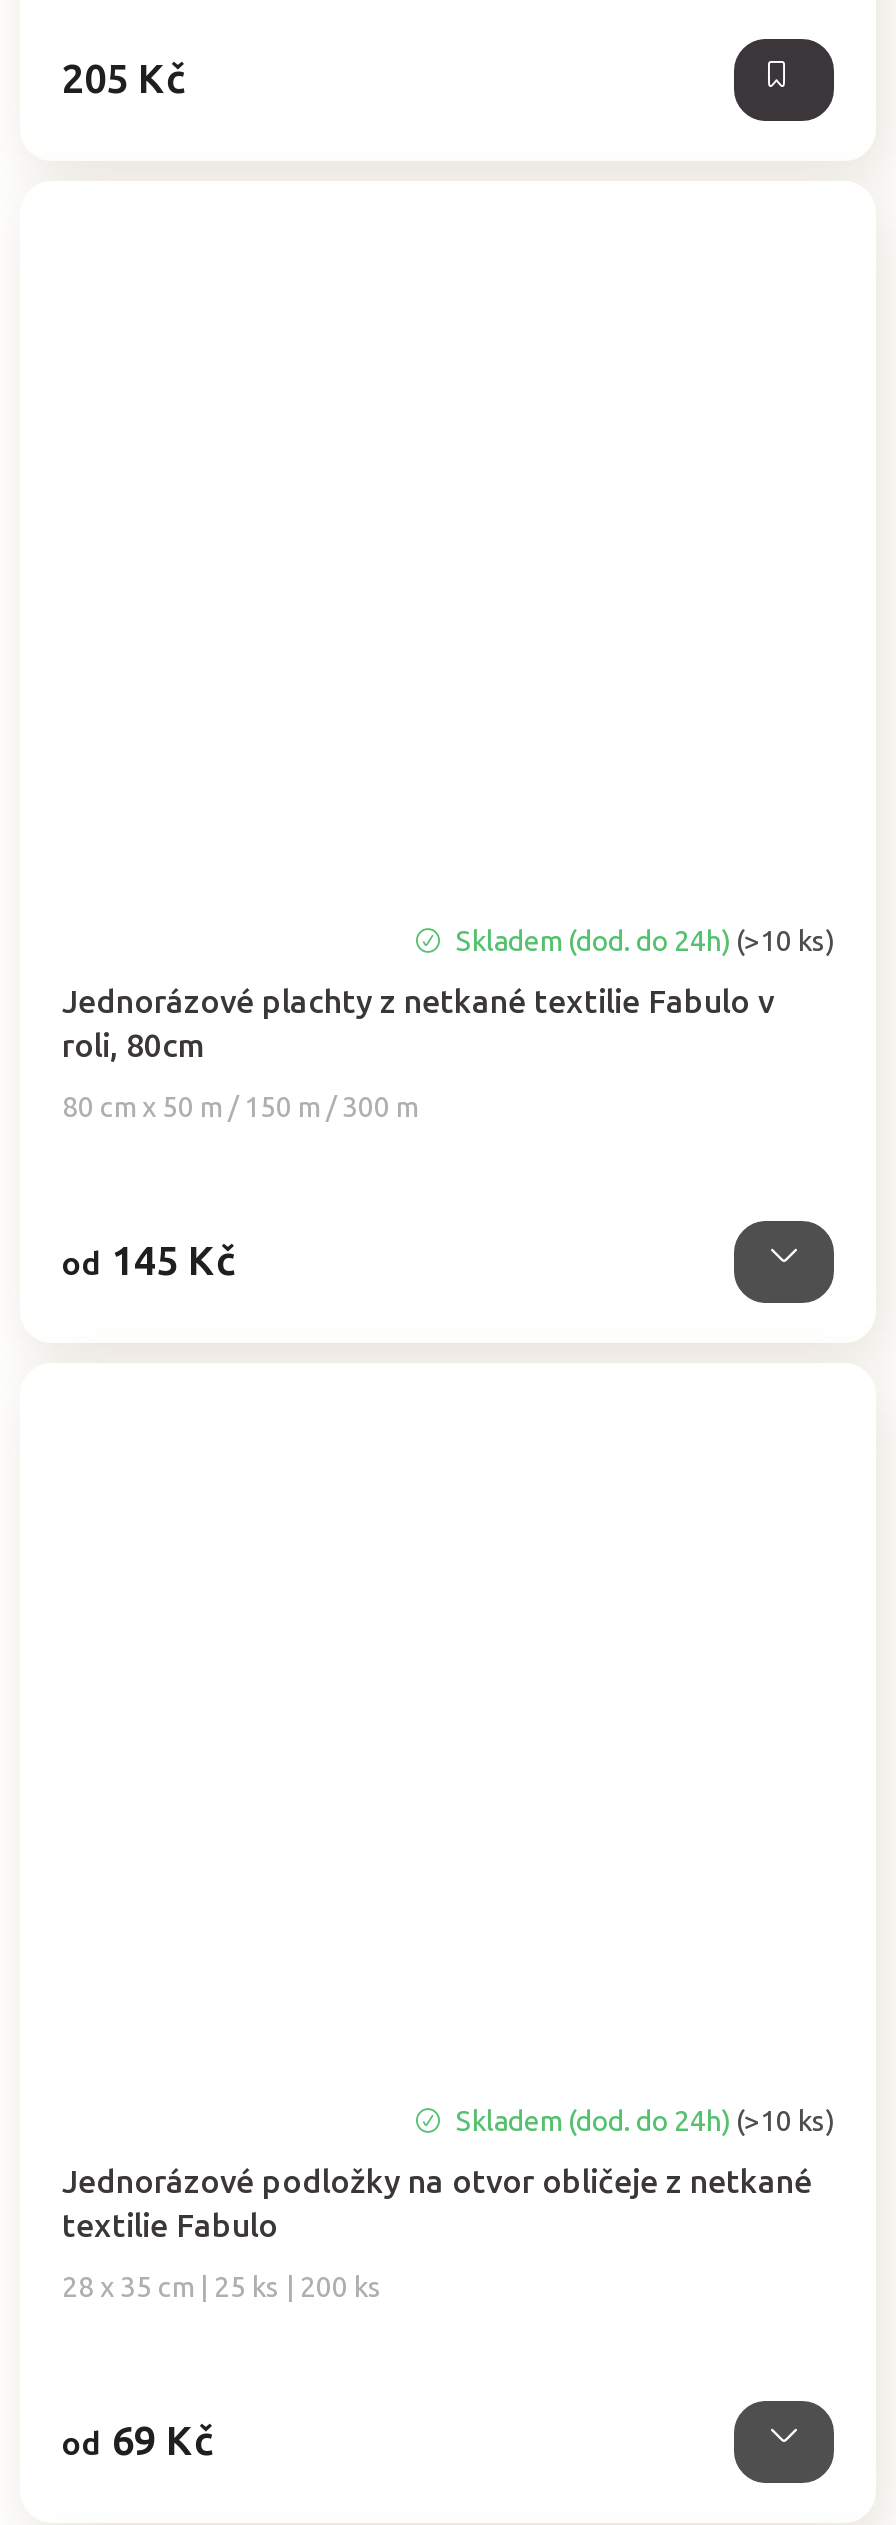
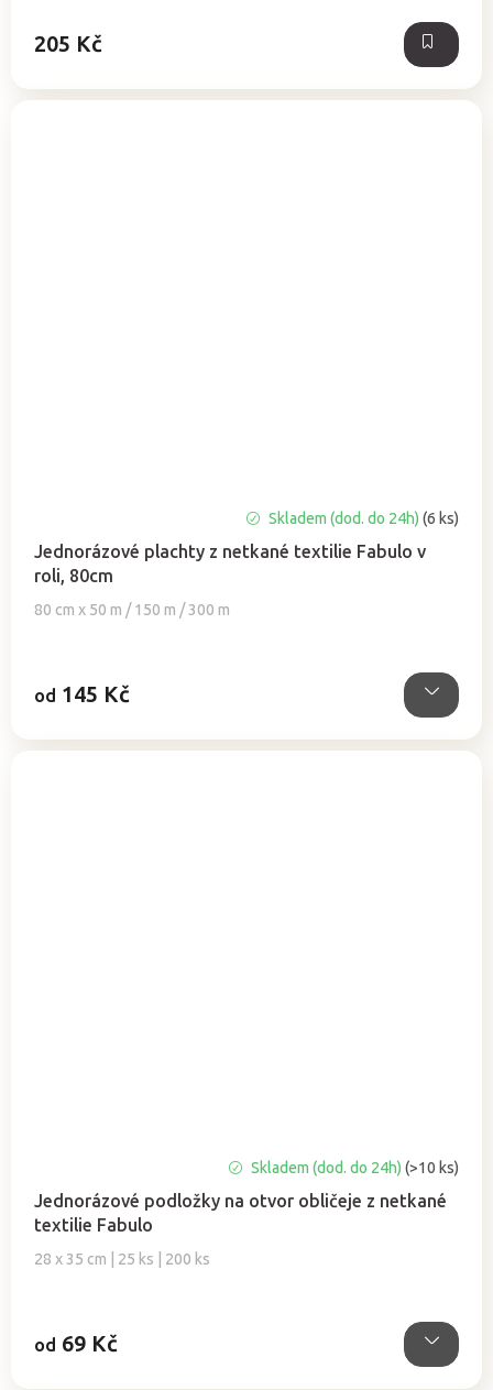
[450,924,834,958] Skladem (dod. do 24h) (>10 ks) -> [265,509,459,528] Skladem (dod. do 24h) (6 ks)

